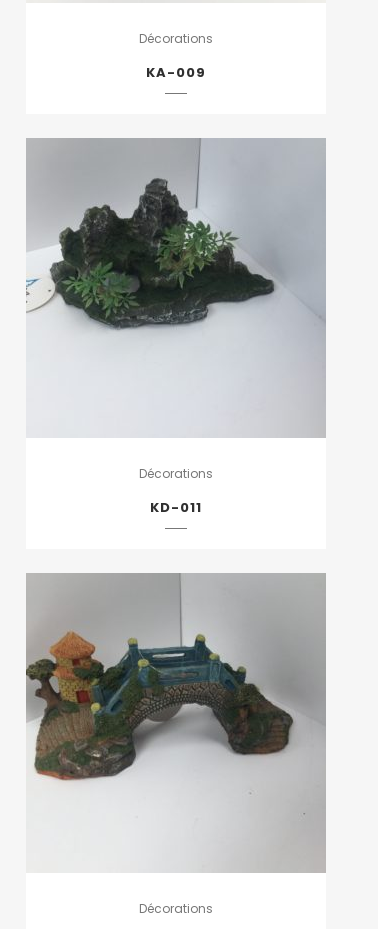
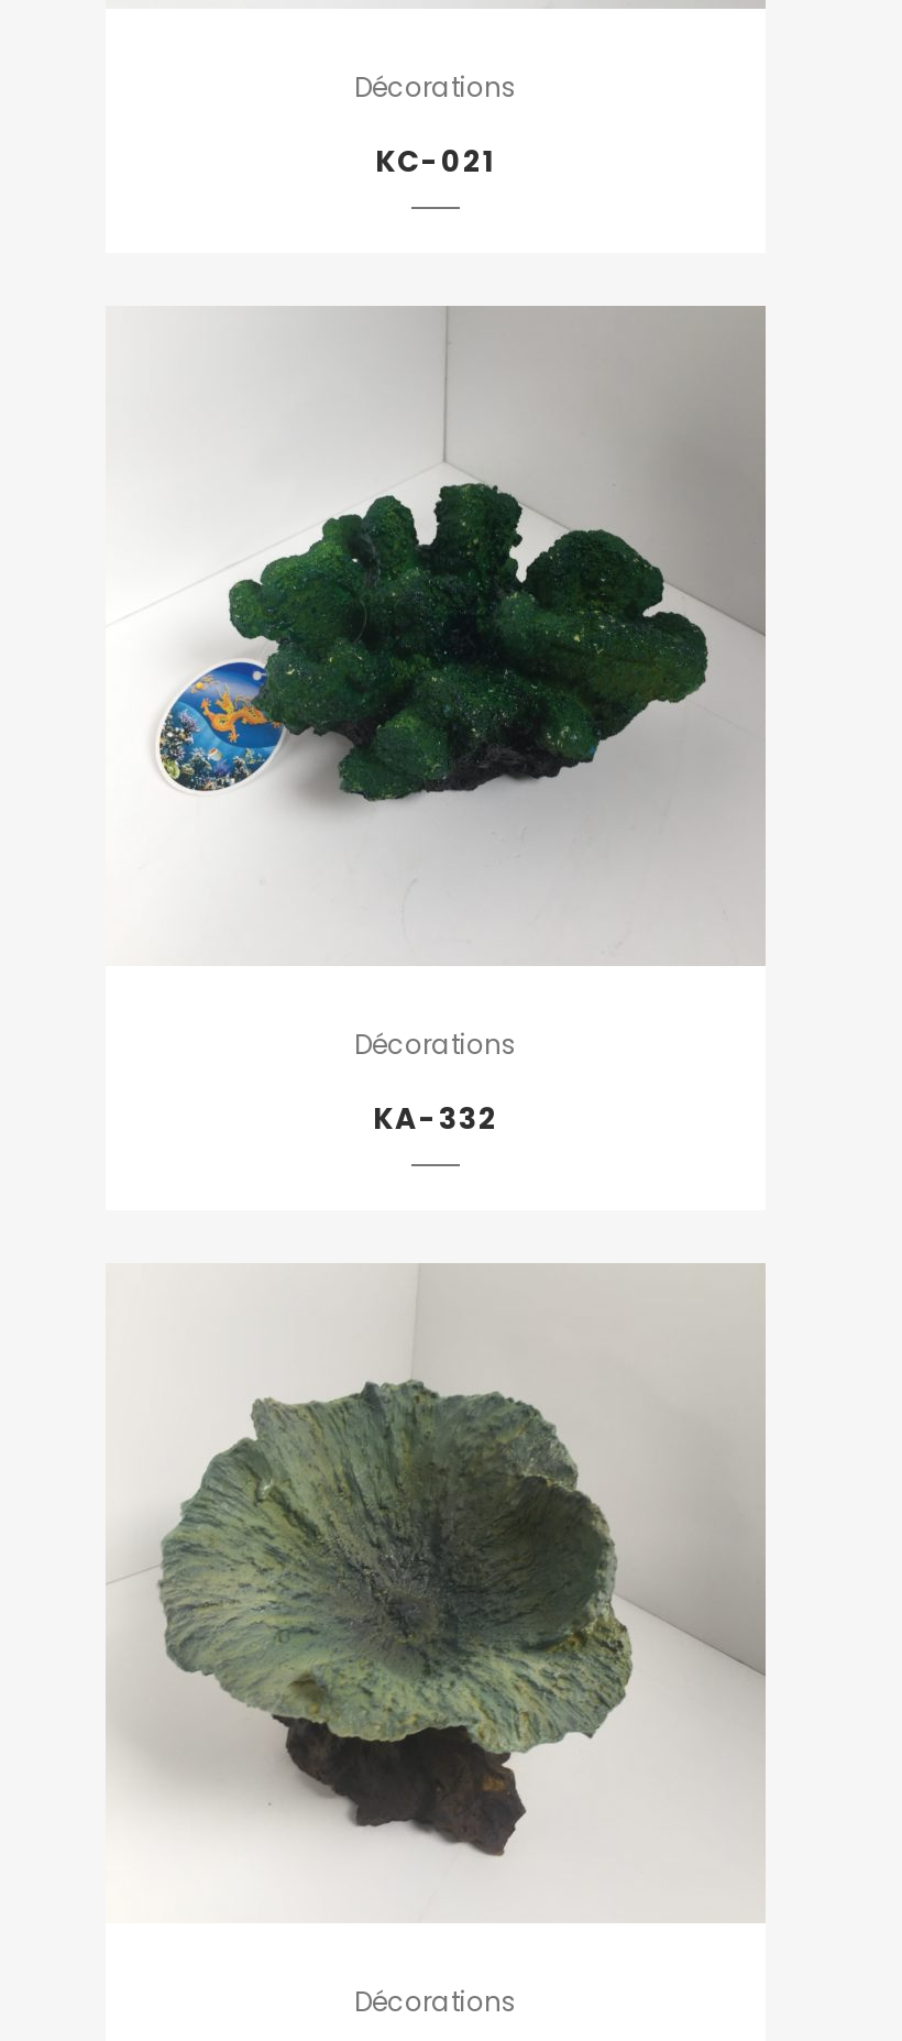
[146,63,206,82] KA-009 -> [375,141,496,183] KC-021
[25,138,324,400] [image] -> [106,308,763,885] [image]
[150,498,202,517] KD-011 -> [373,1098,498,1140] KA-332
[25,573,325,872] [image] -> [106,1265,763,1919] [image]

